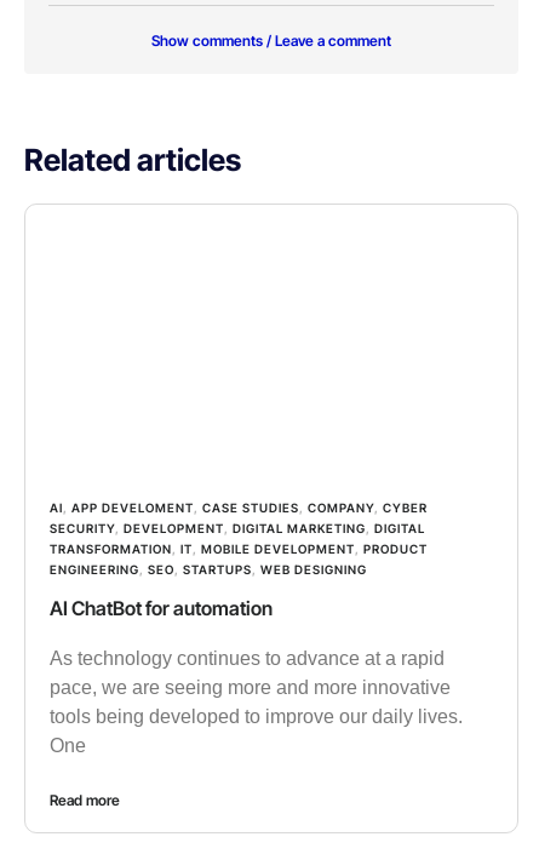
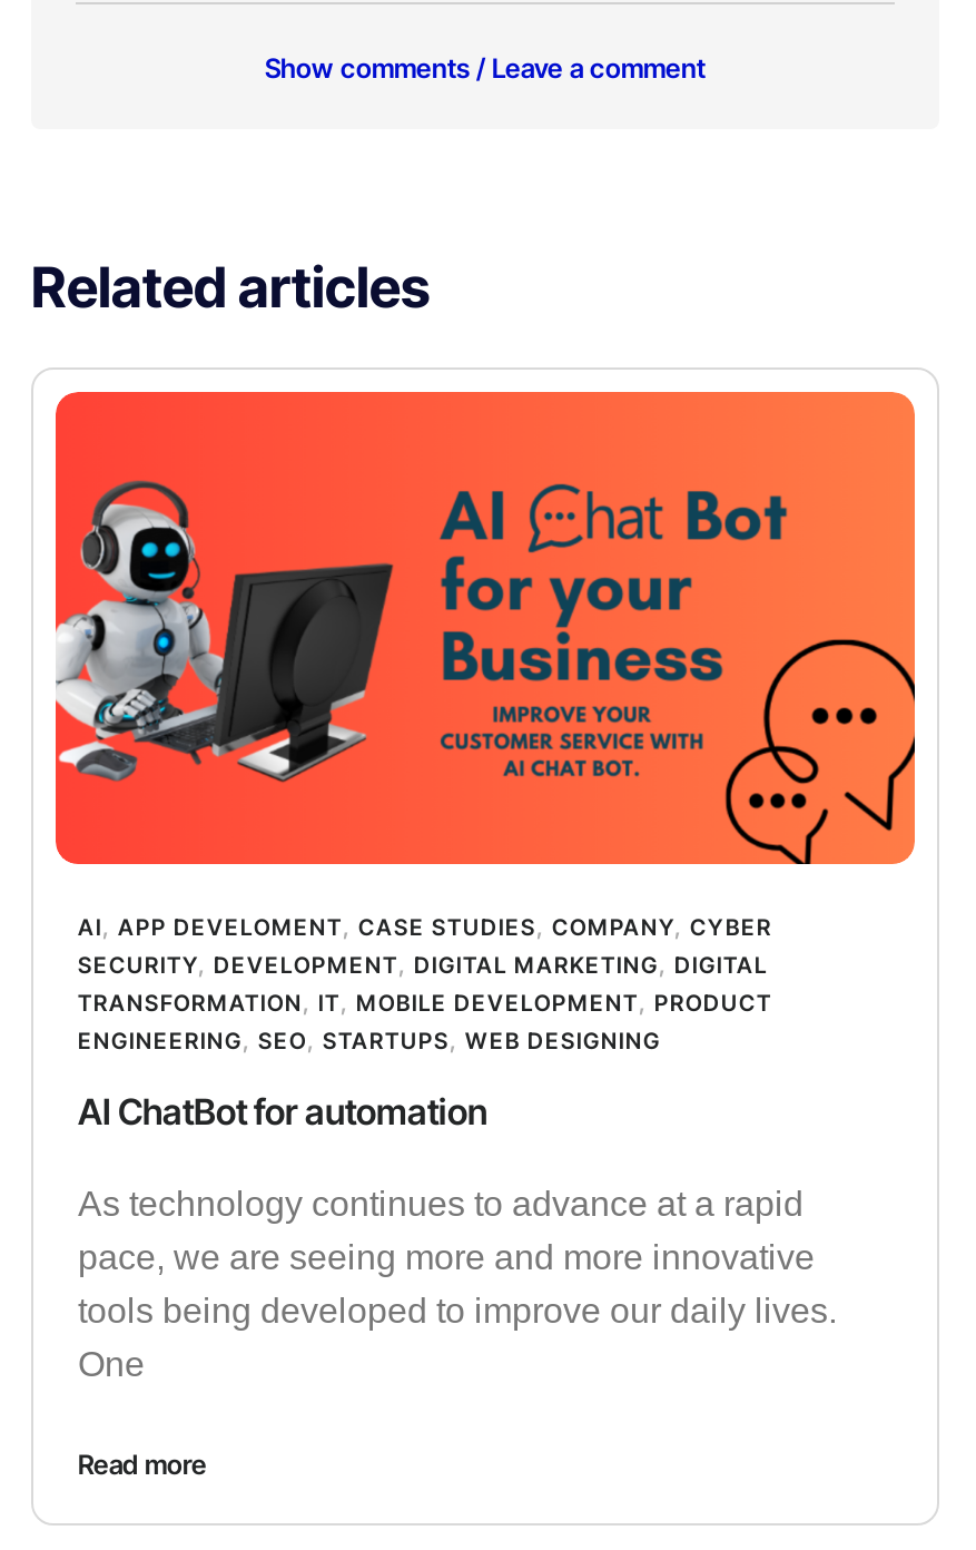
none -> [53,390,917,866] [image]

